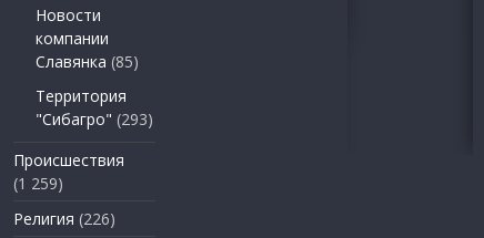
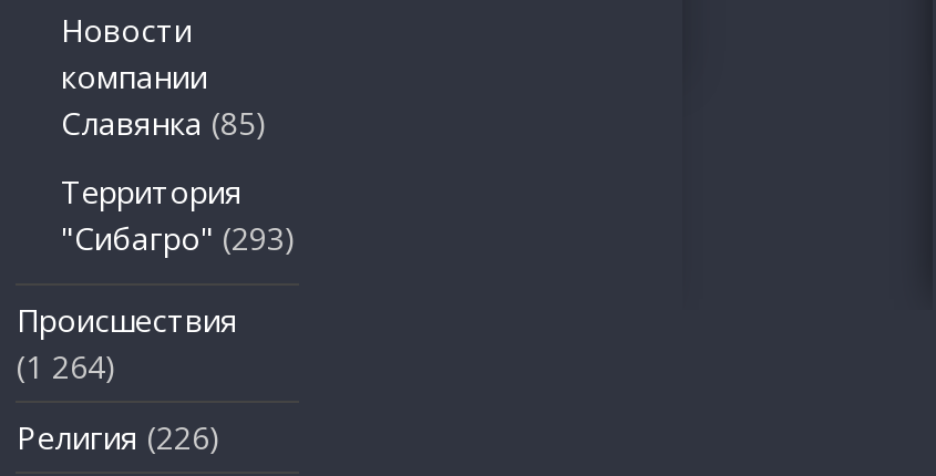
[14,173,64,194] (1 259) -> [16,345,116,387] (1 264)

